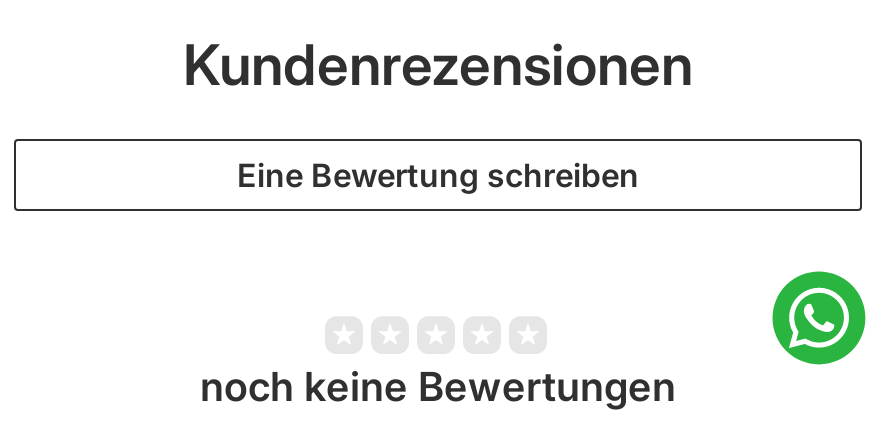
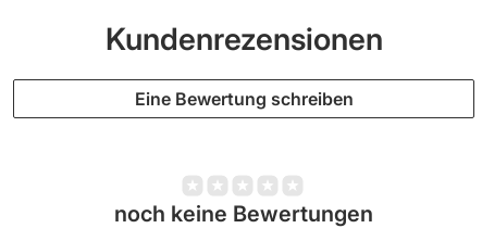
[770,269,868,367] [image] -> none

